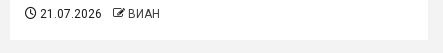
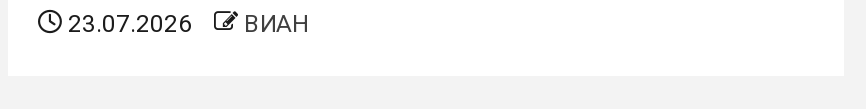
[37,7,160,21] 21.07.2026 ВИАН -> [62,10,308,38] 23.07.2026 ВИАН

